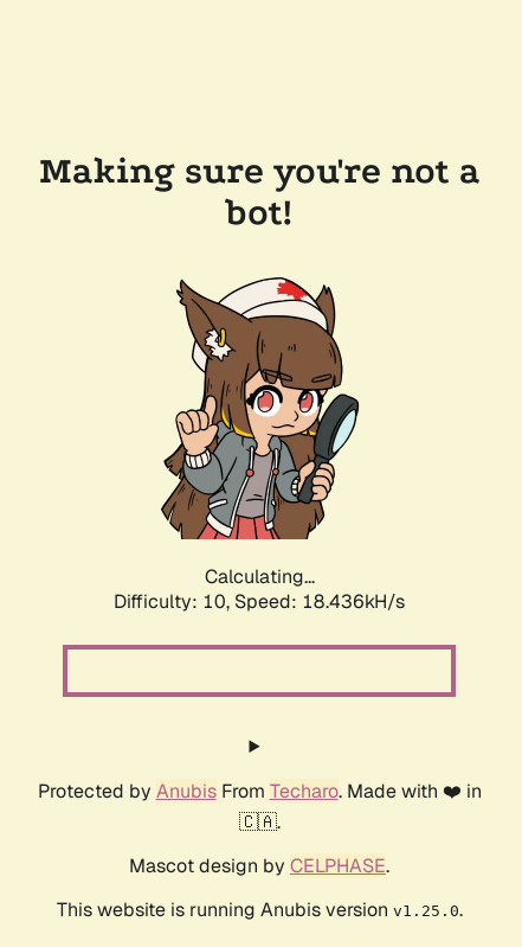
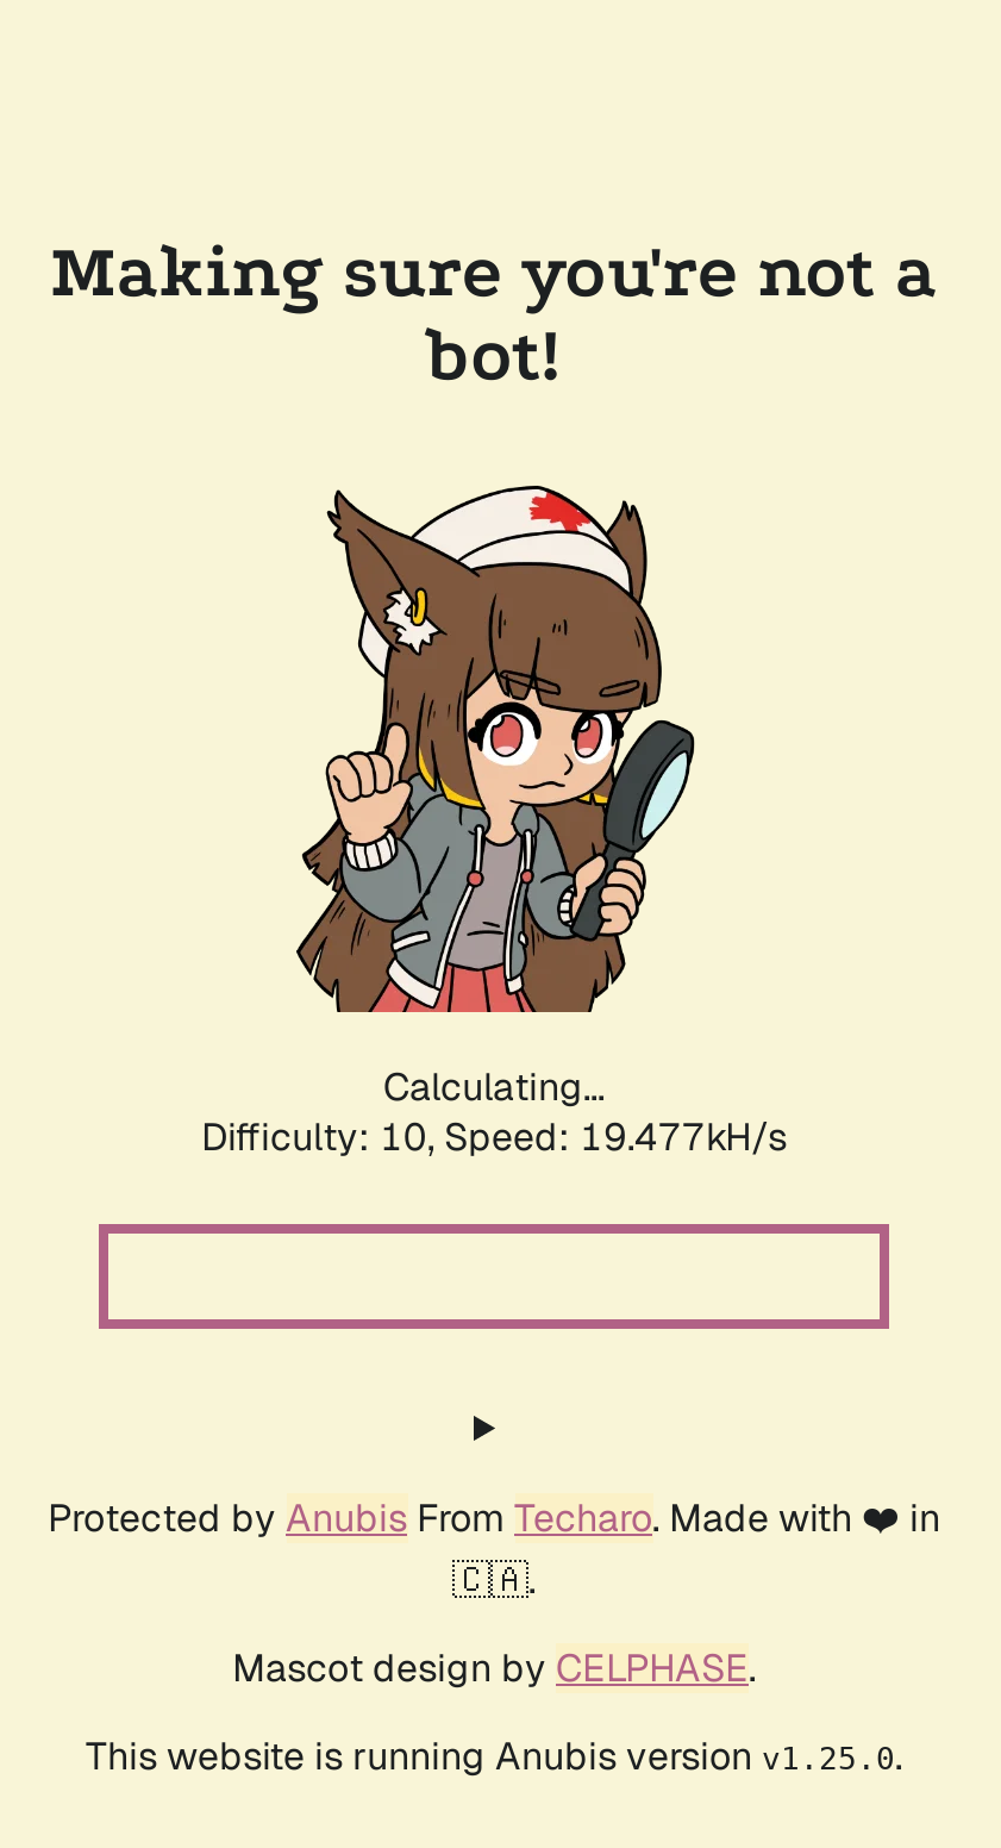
[114,589,405,614] Difficulty: 10, Speed: 18.436kH/s -> [201,1112,787,1162] Difficulty: 10, Speed: 19.477kH/s

